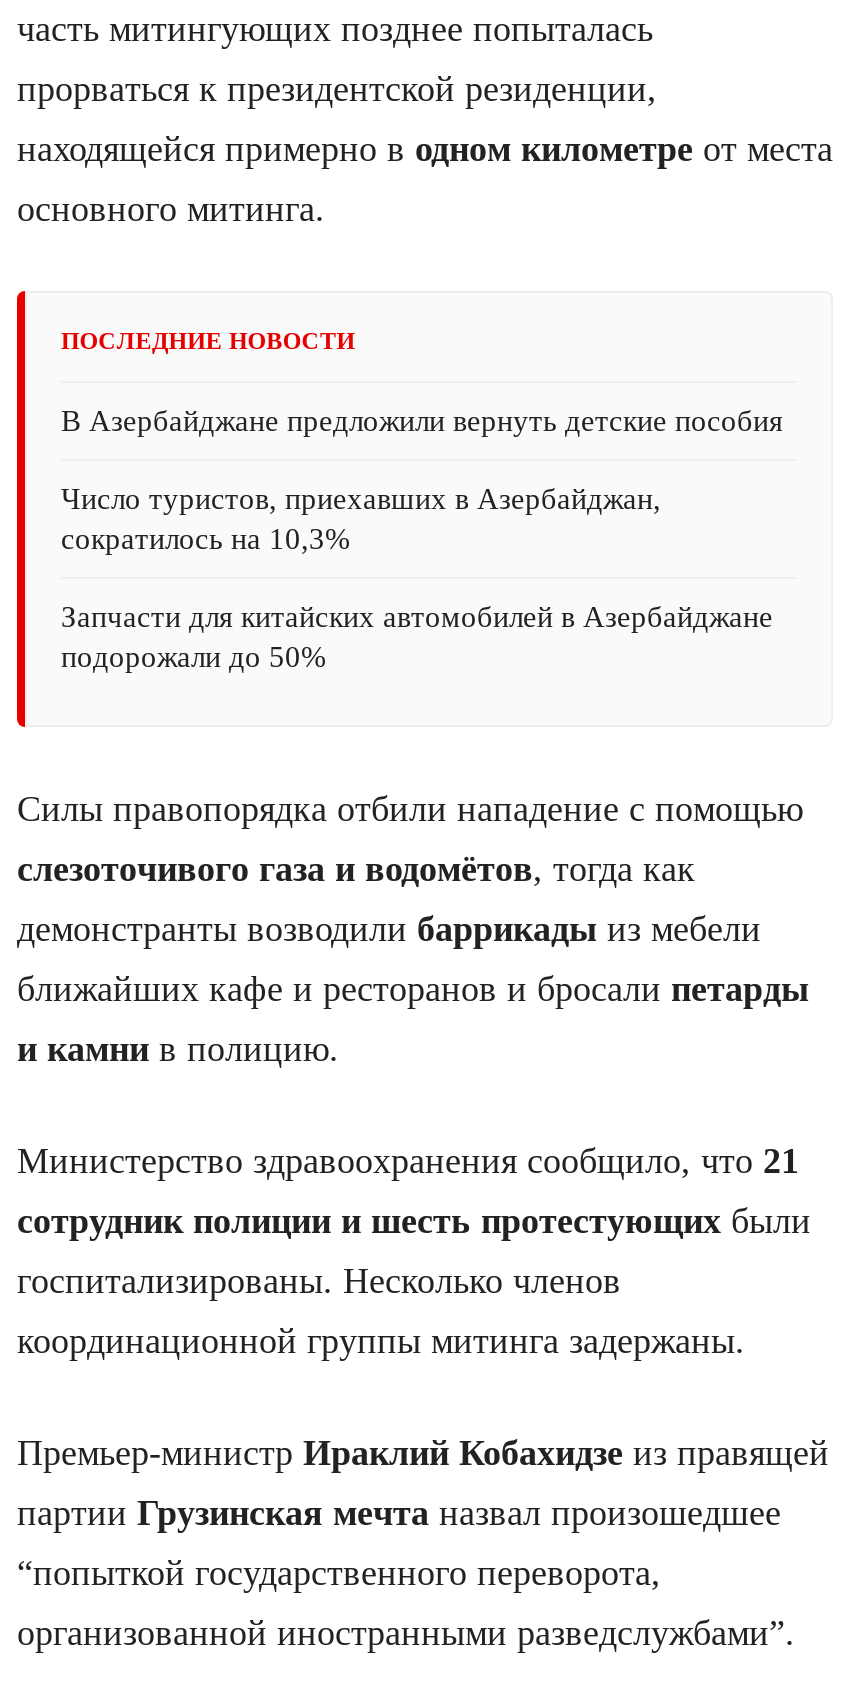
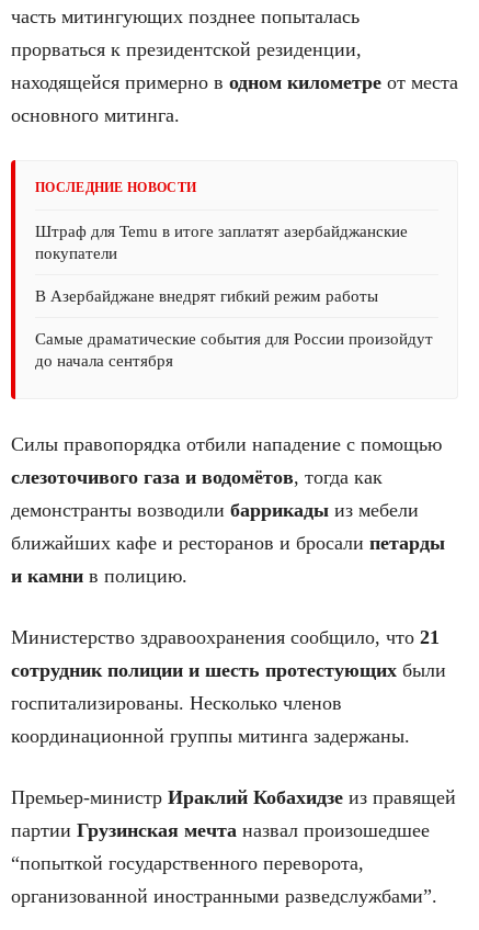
[61,405,783,437] В Азербайджане предложили вернуть детские пособия -> [35,223,408,262] Штраф для Temu в итоге заплатят азербайджанские | покупатели
[61,483,661,555] Число туристов, приехавших в Азербайджан, | сократилось на 10,3% -> [35,287,378,305] В Азербайджане внедрят гибкий режим работы
[61,601,773,673] Запчасти для китайских автомобилей в Азербайджане | подорожали до 50% -> [35,330,433,369] Самые драматические события для России произойдут | до начала сентября

